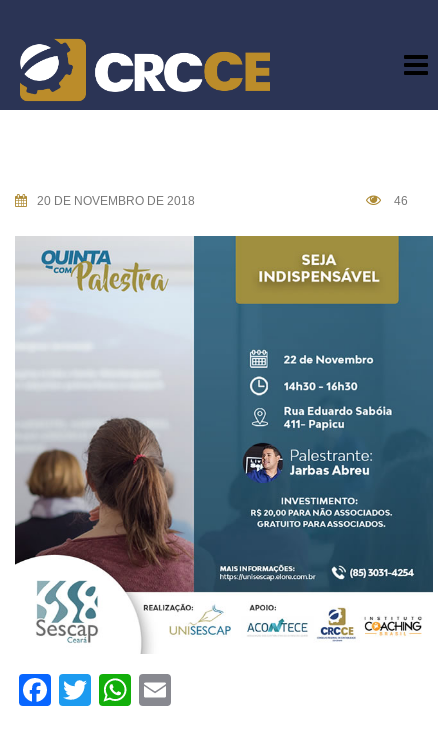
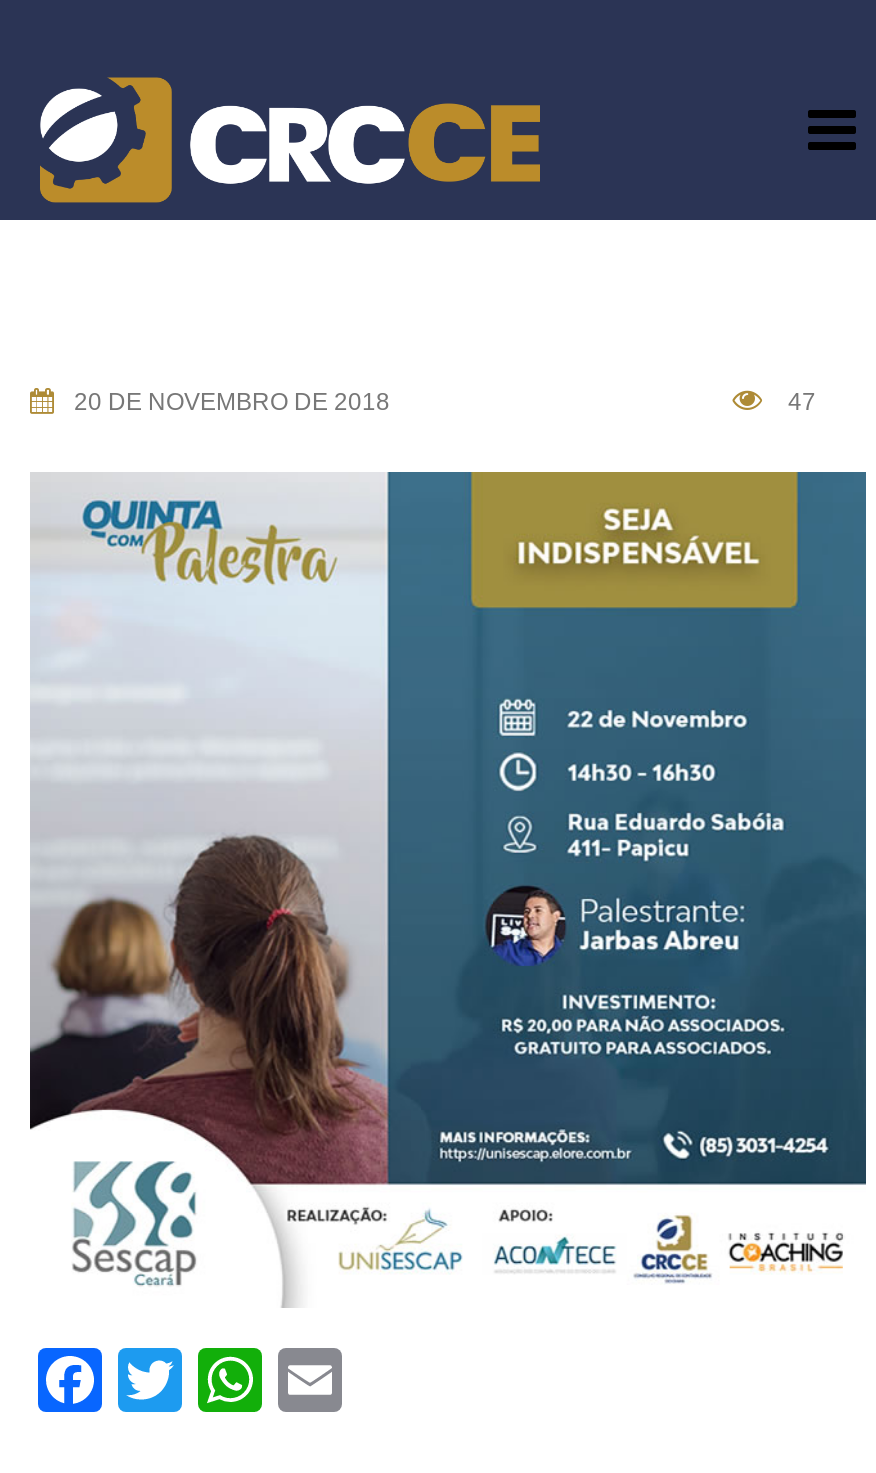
[391,194,408,208] 46 -> [782,388,816,416] 47

